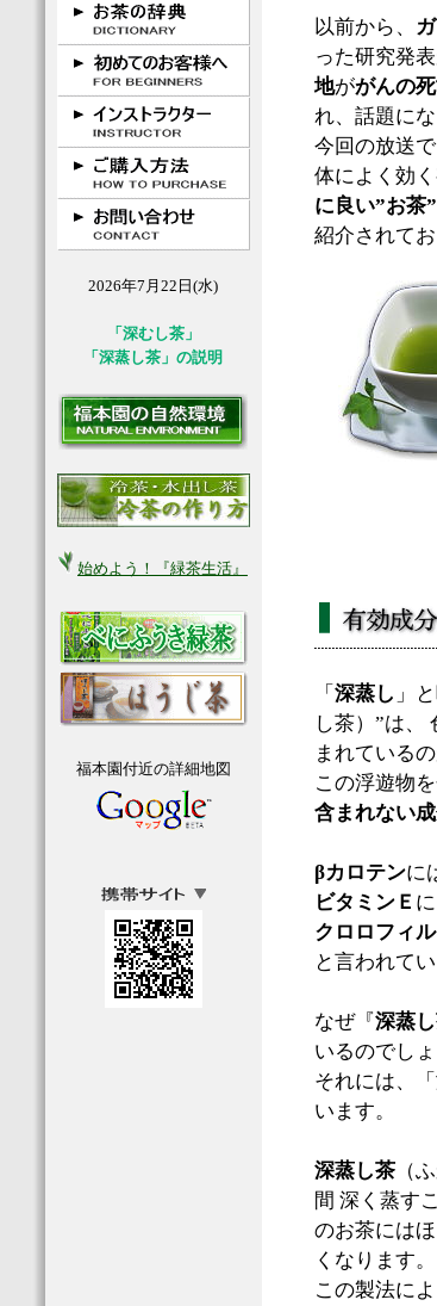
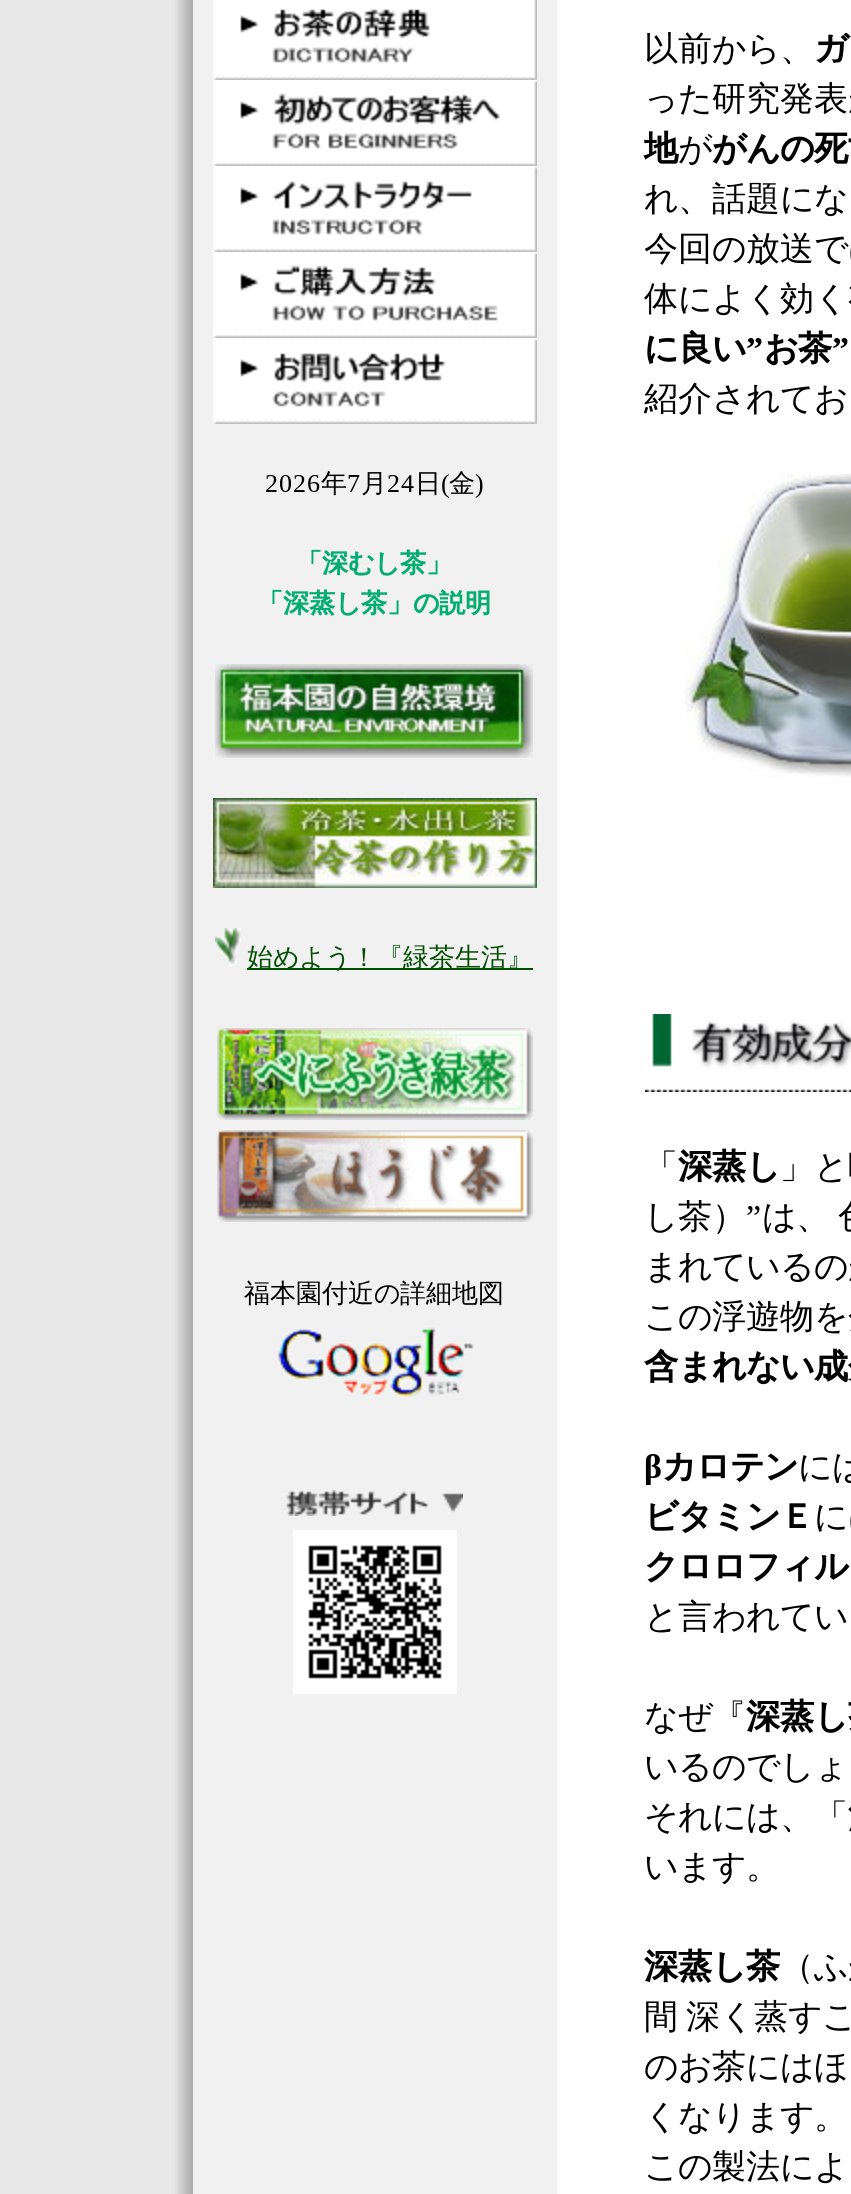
[88,277,218,295] 2026年7月22日(水) -> [265,468,483,498] 2026年7月24日(金)

